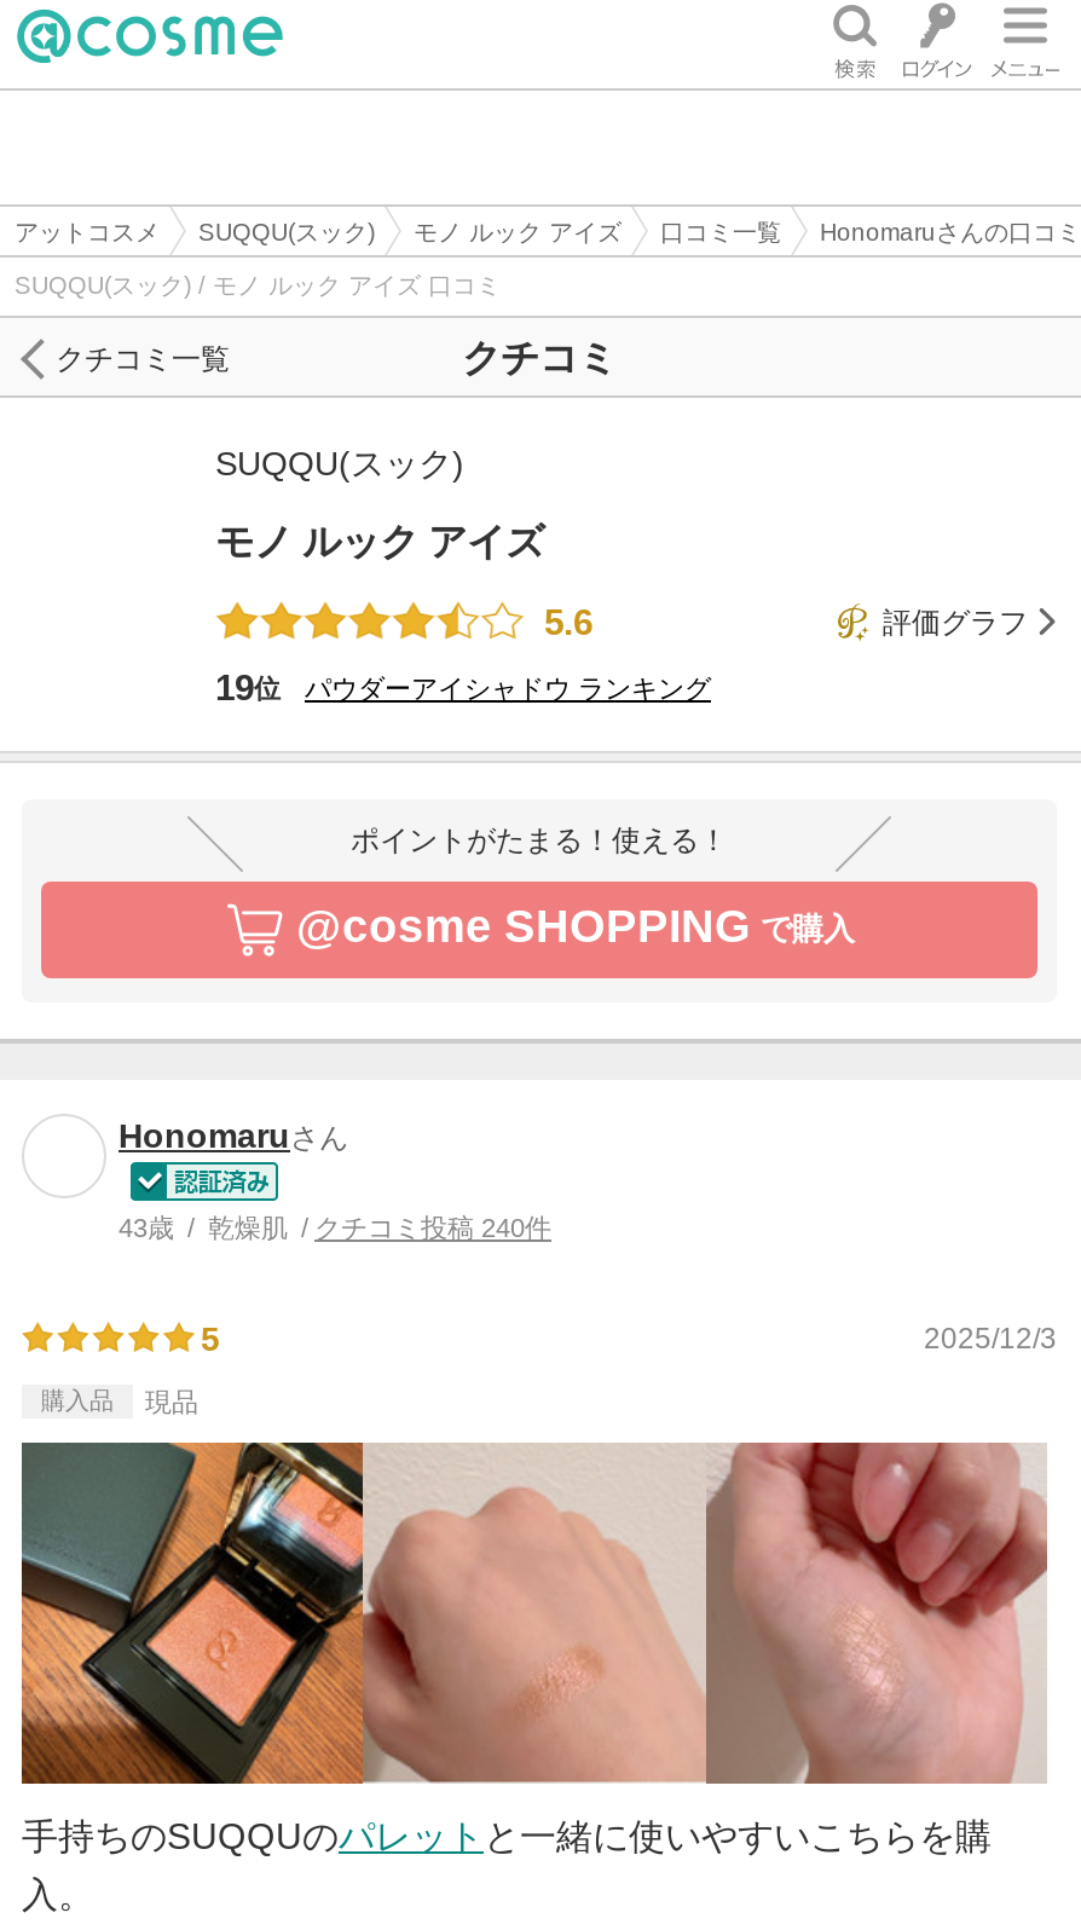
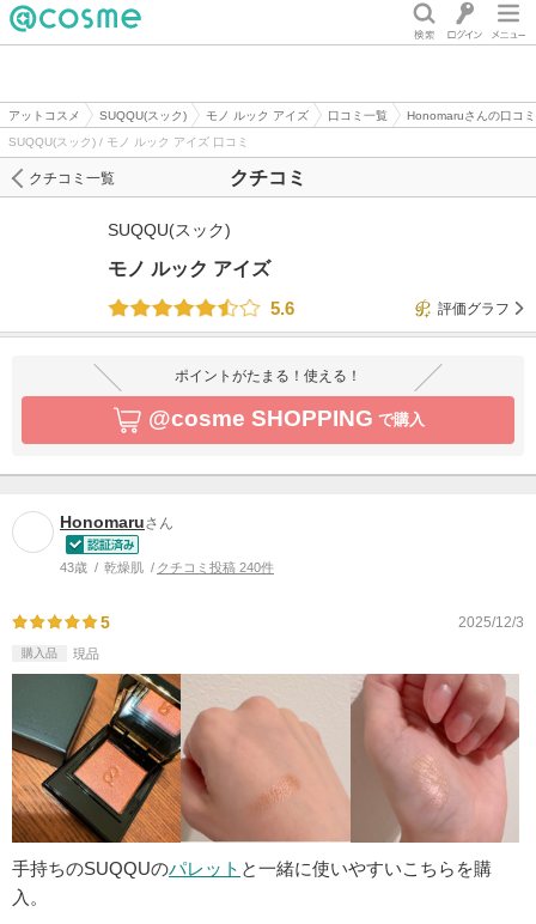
[215,666,711,707] 19位 | パウダーアイシャドウランキング -> none

